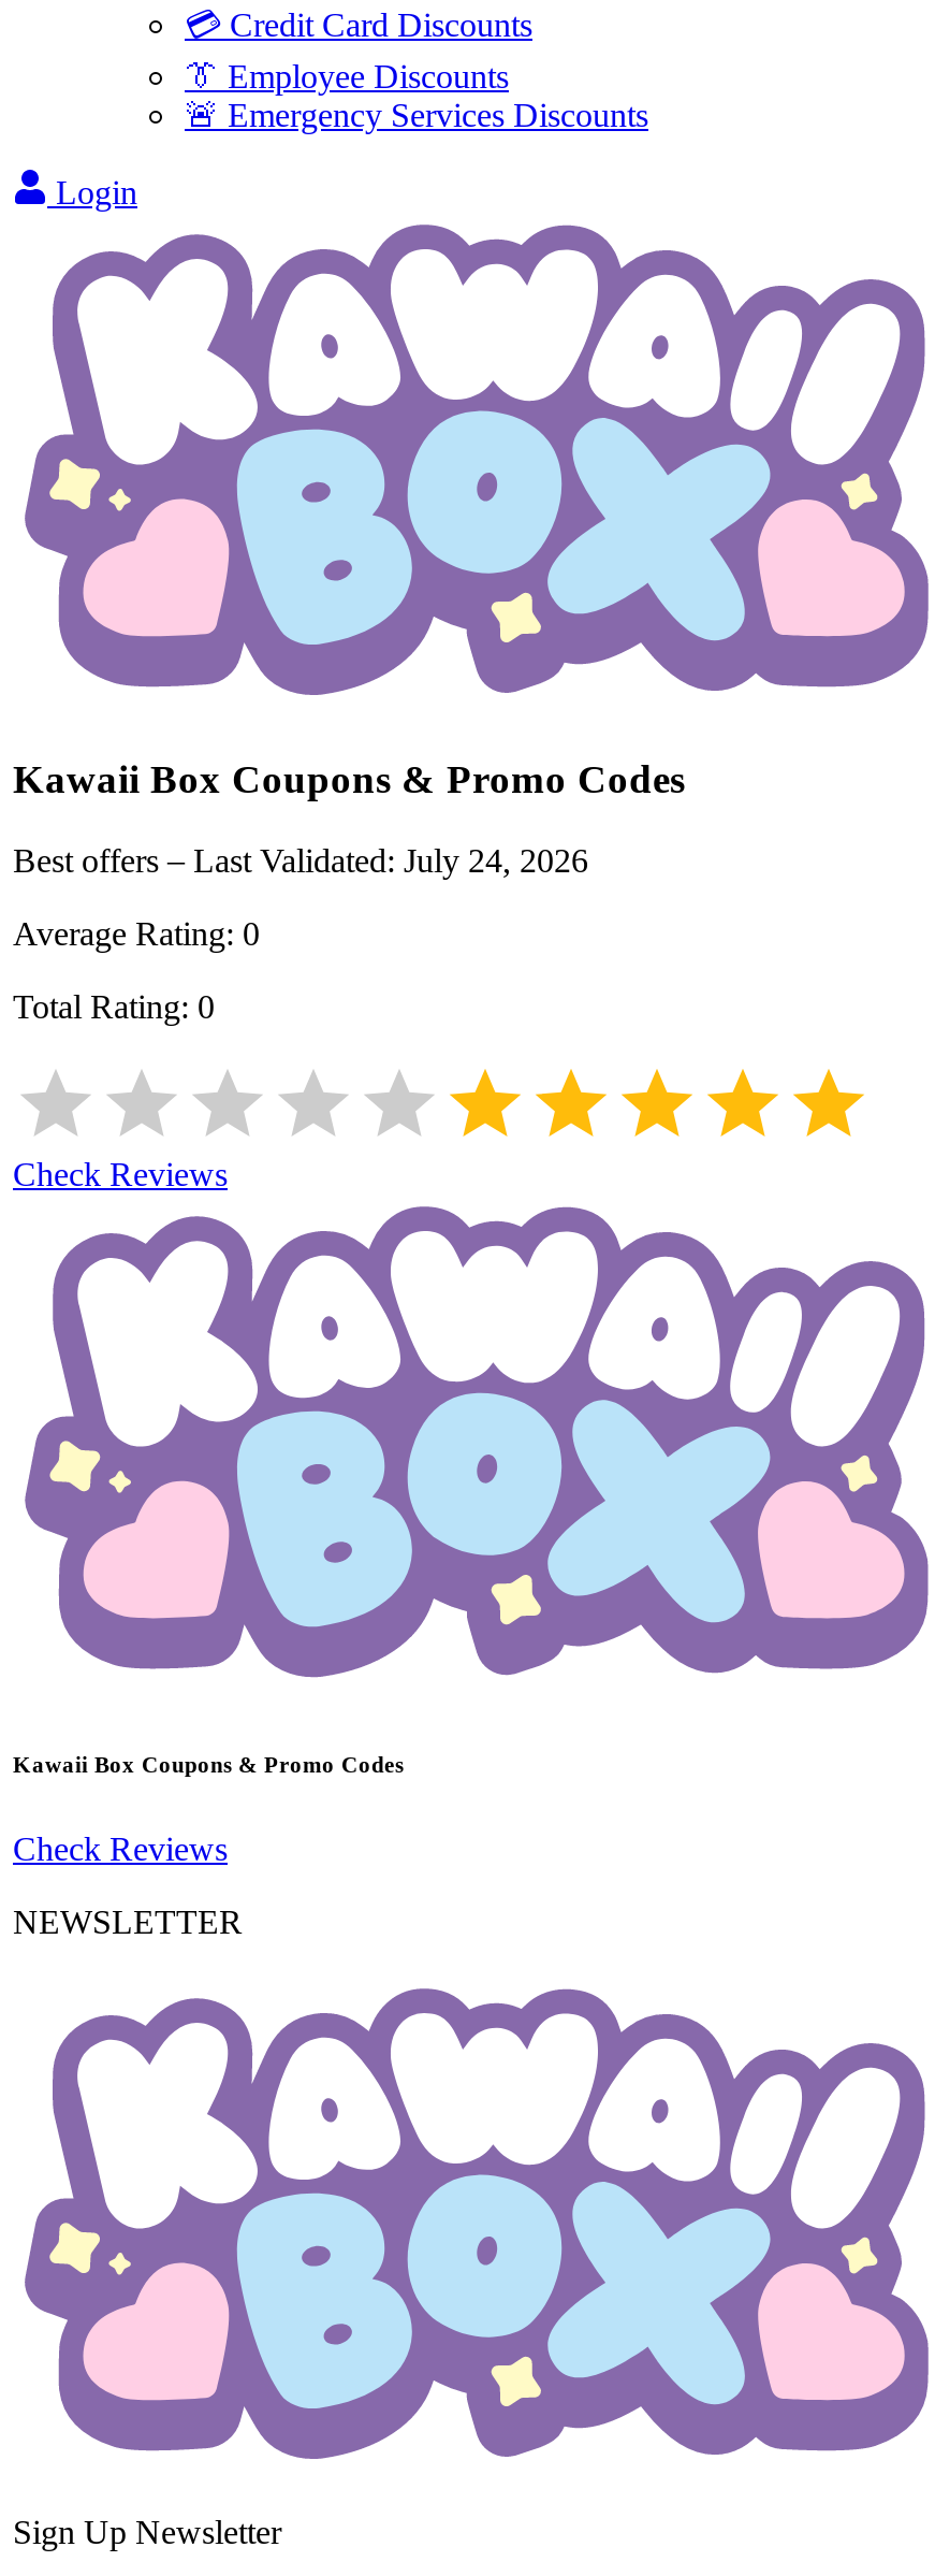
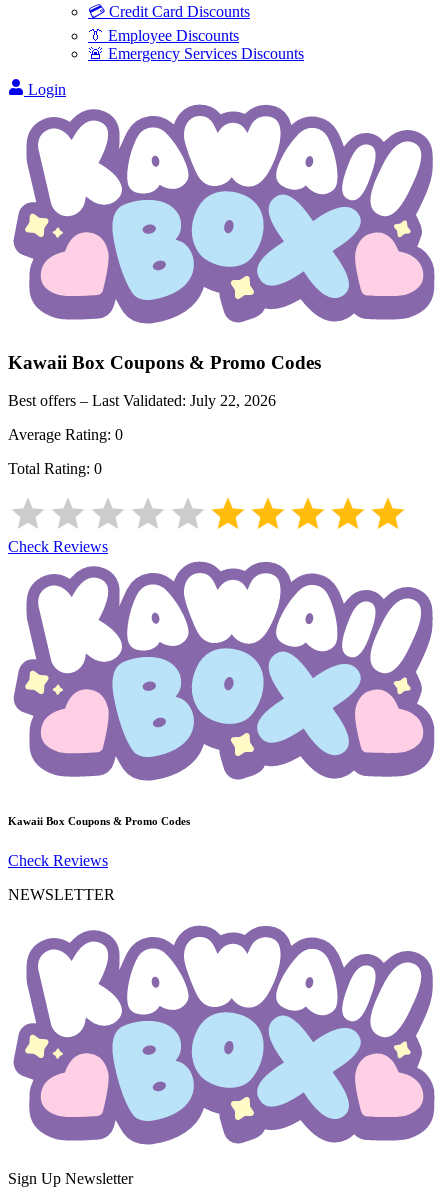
[13,843,588,879] Best offers – Last Validated: July 24, 2026 -> [8,392,276,409] Best offers – Last Validated: July 22, 2026

